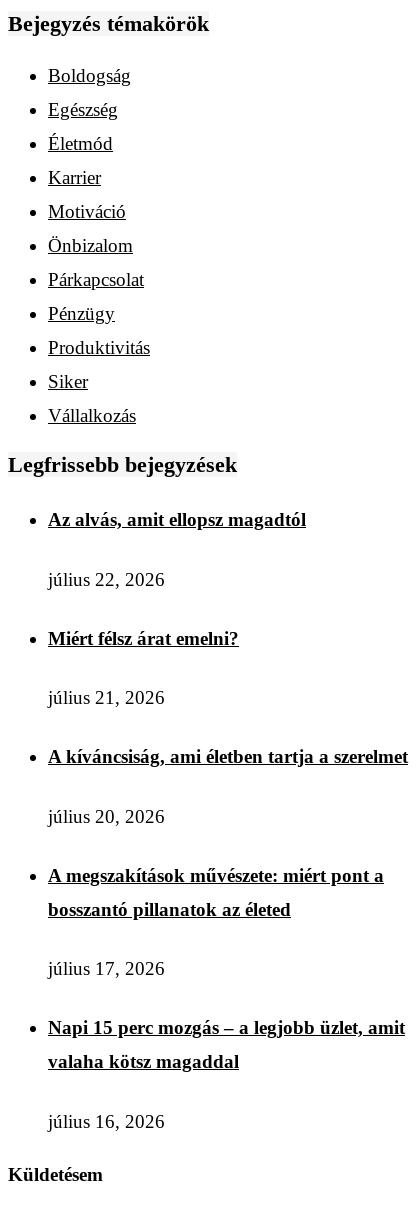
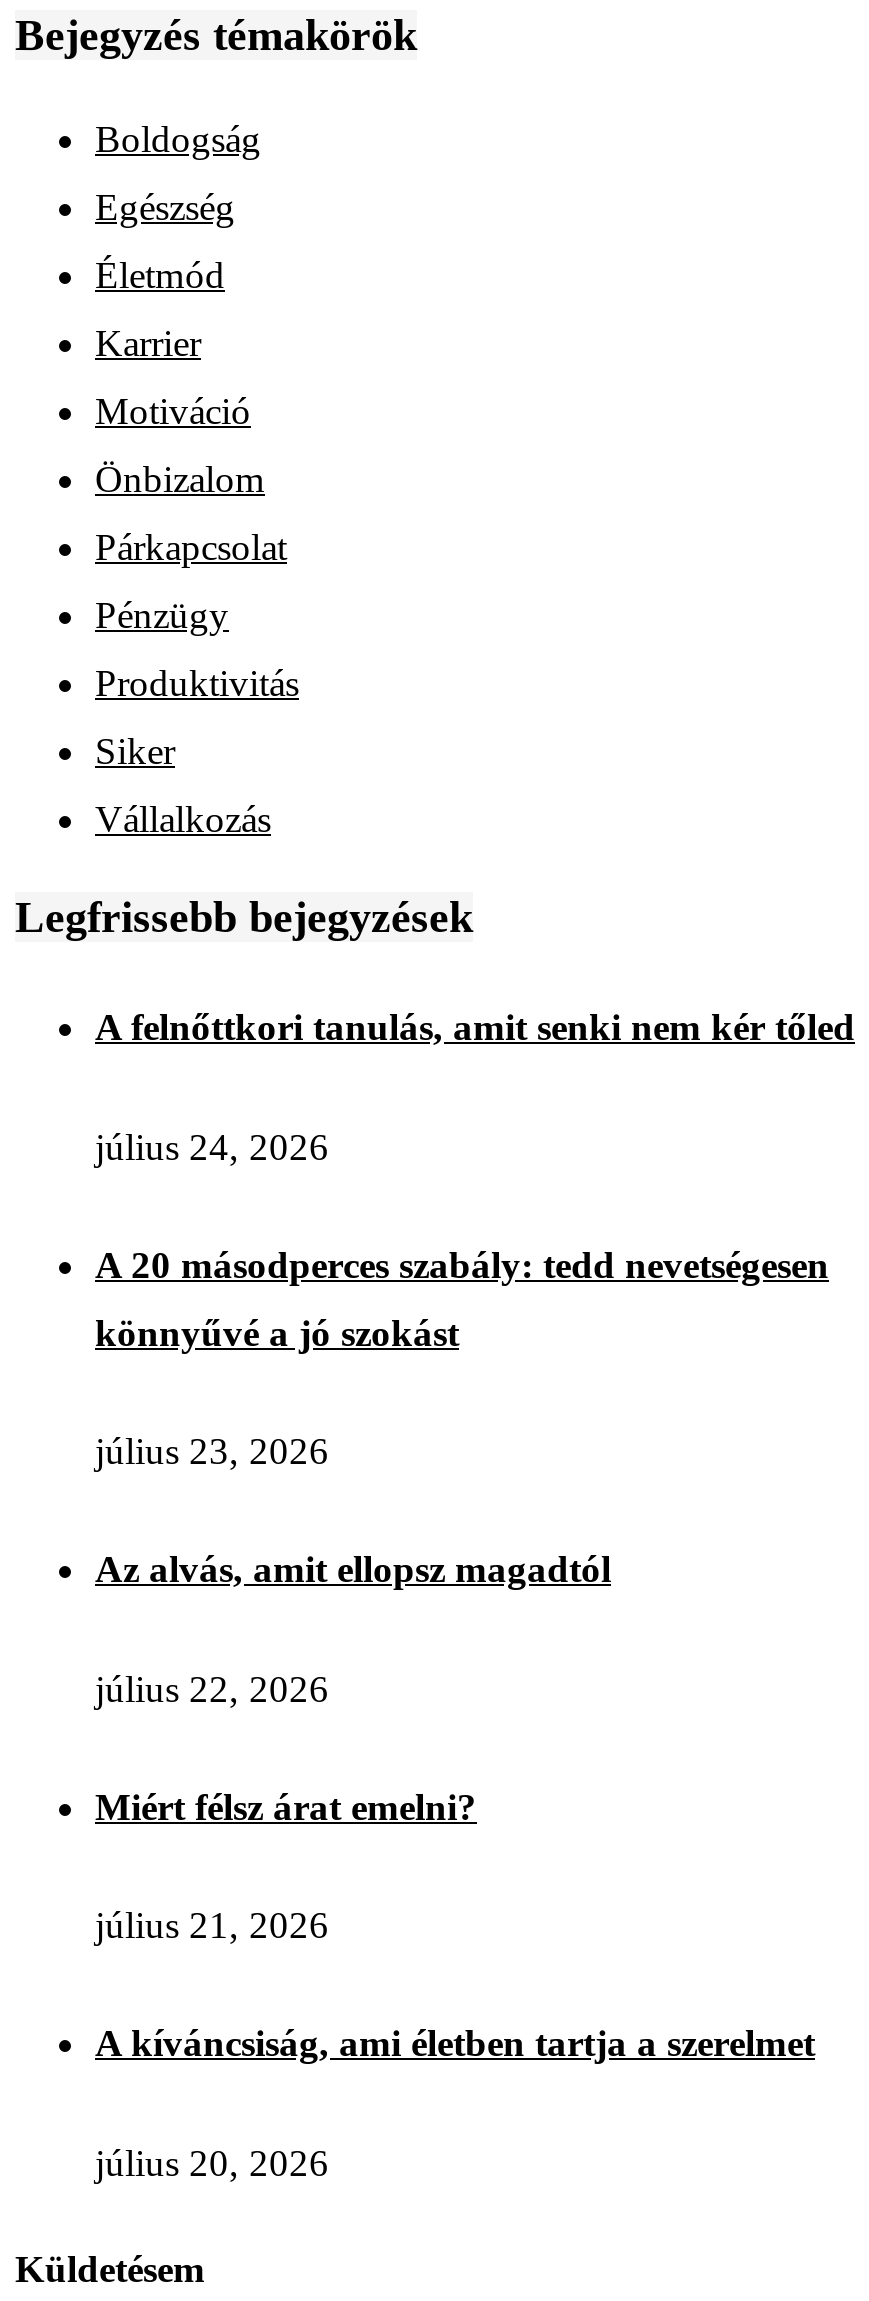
none -> [95,1007,855,1472] A felnőttkori tanulás, amit senki nem kér tőled | július 24, 2026 | A 20 másodperces szabály: tedd nevetségesen | könnyűvé a jó szokást | július 23, 2026
moved [48,509,408,827] -> [95,1549,815,2183]: Az alvás, amit ellopsz magadtól | július 22, 2026 | Miért félsz árat emelni? | július 21, 2026 | A kíváncsiság, ami életben tartja a szerelmet | július 20, 2026
[48,865,405,1132] A megszakítások művészete: miért pont a | bosszantó pillanatok az életed | július 17, 2026 | Napi 15 perc mozgás – a legjobb üzlet, amit | valaha kötsz magaddal | július 16, 2026 -> none

